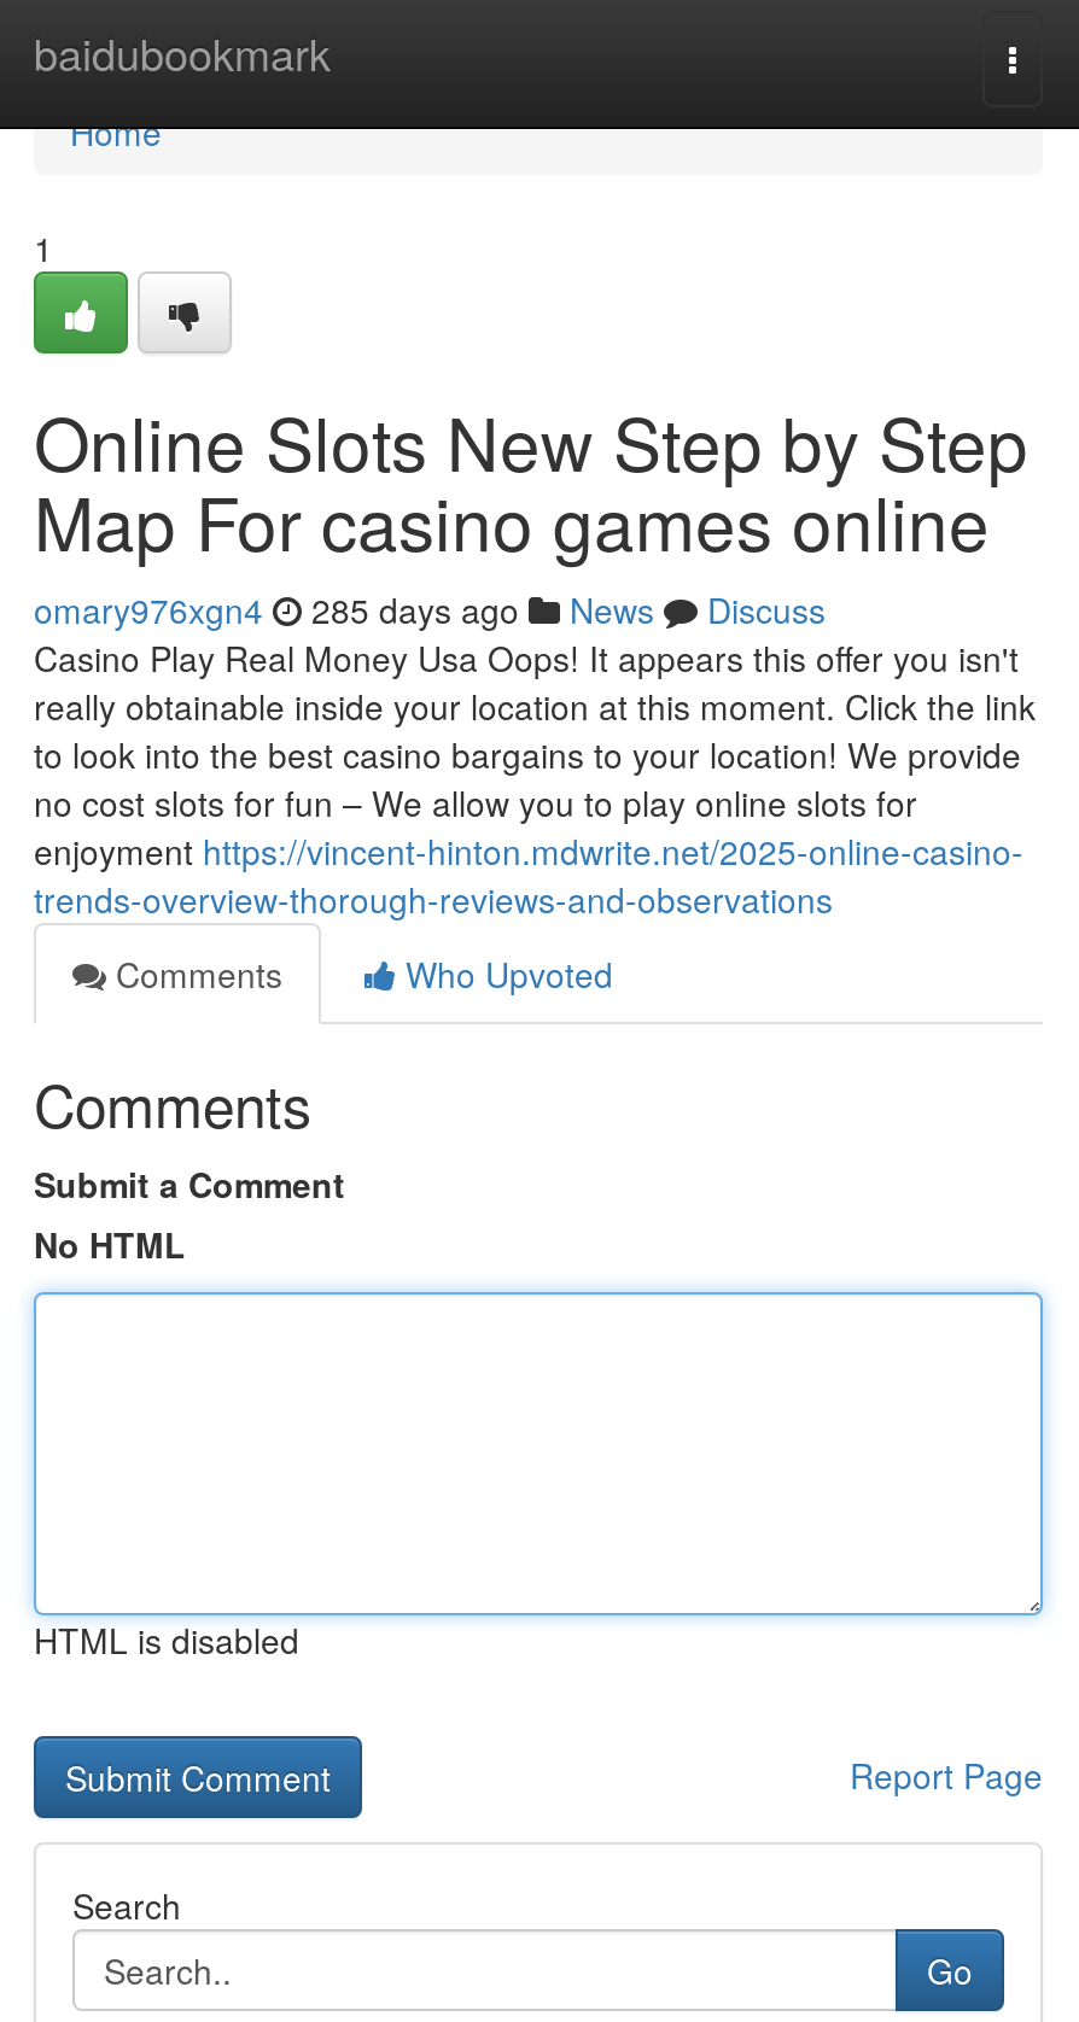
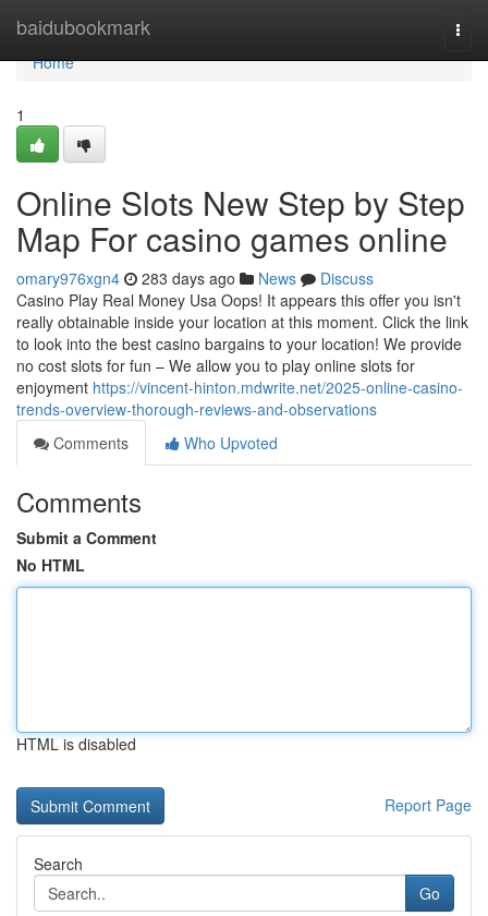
[34,585,826,633] omary976xgn4 285 days ago News Discuss -> [16,267,374,289] omary976xgn4 283 days ago News Discuss

